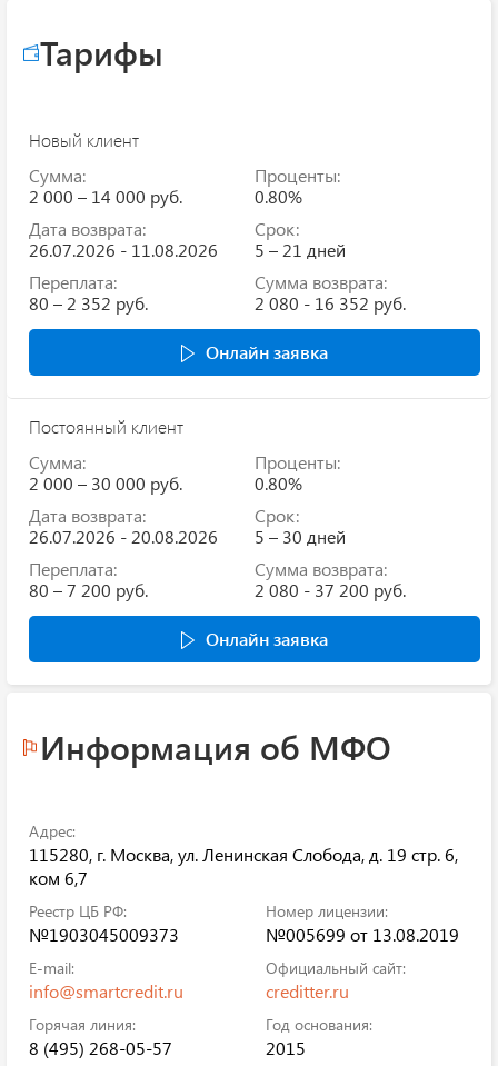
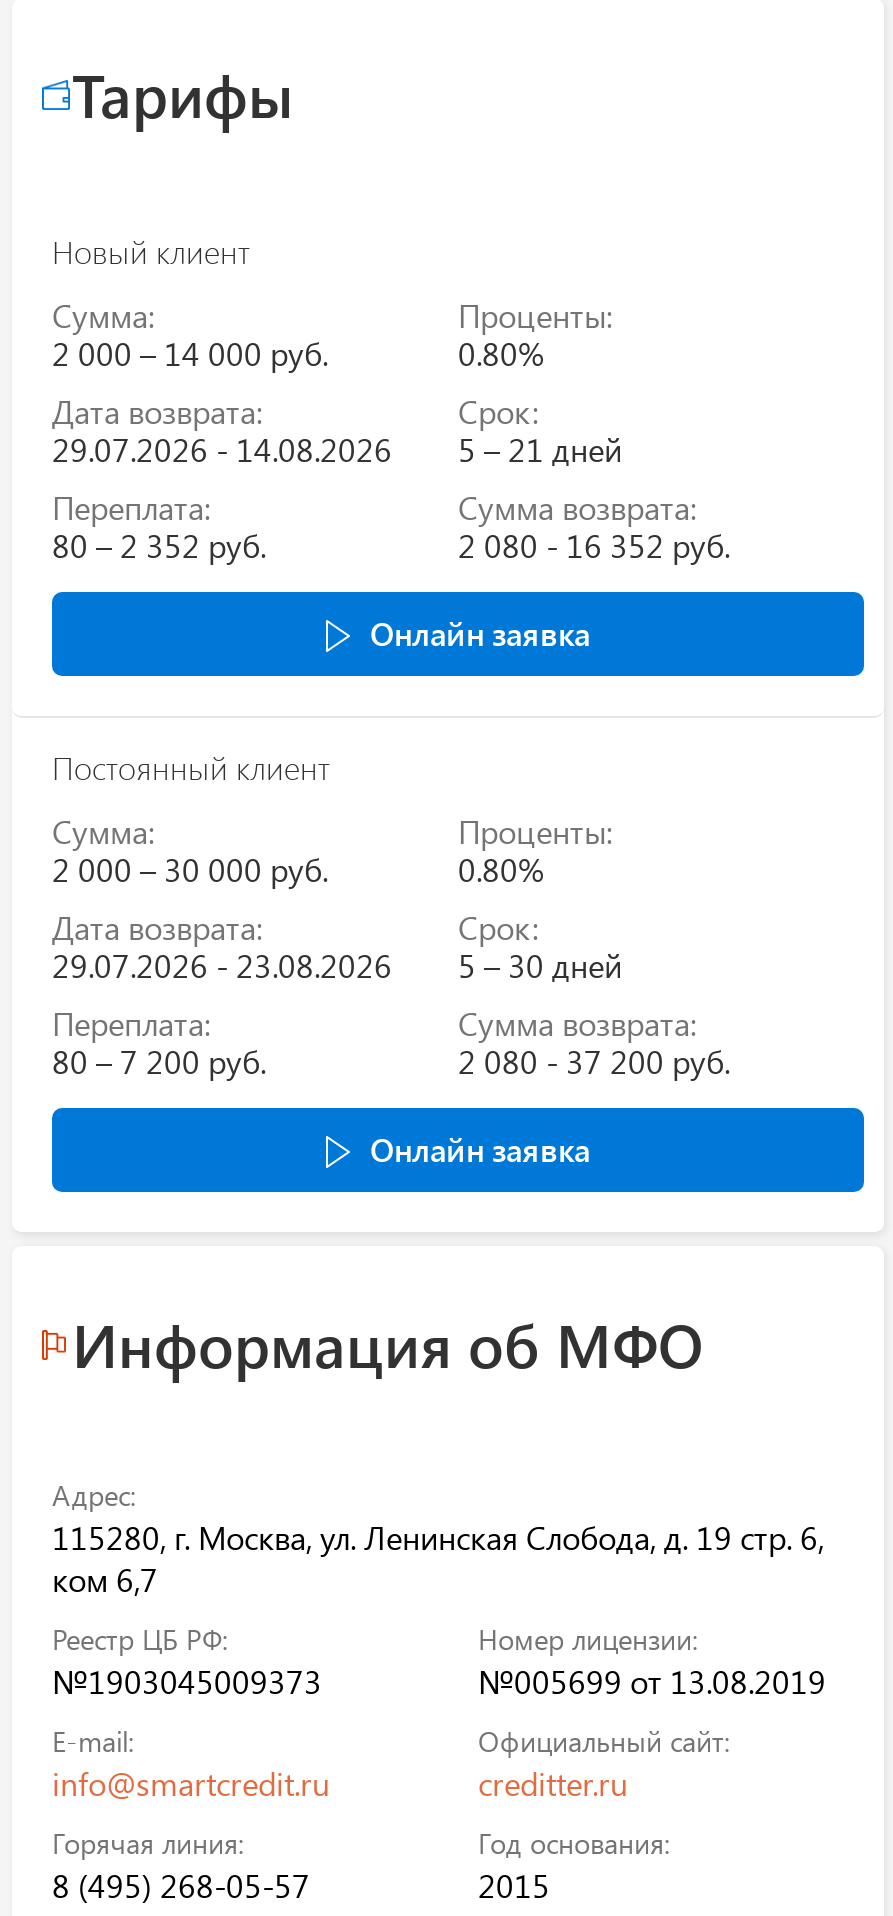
[29,238,346,261] 26.07.2026 - 11.08.2026 5 – 21 дней -> [52,428,622,470] 29.07.2026 - 14.08.2026 5 – 21 дней
[29,524,346,548] 26.07.2026 - 20.08.2026 5 – 30 дней -> [52,944,622,986] 29.07.2026 - 23.08.2026 5 – 30 дней

